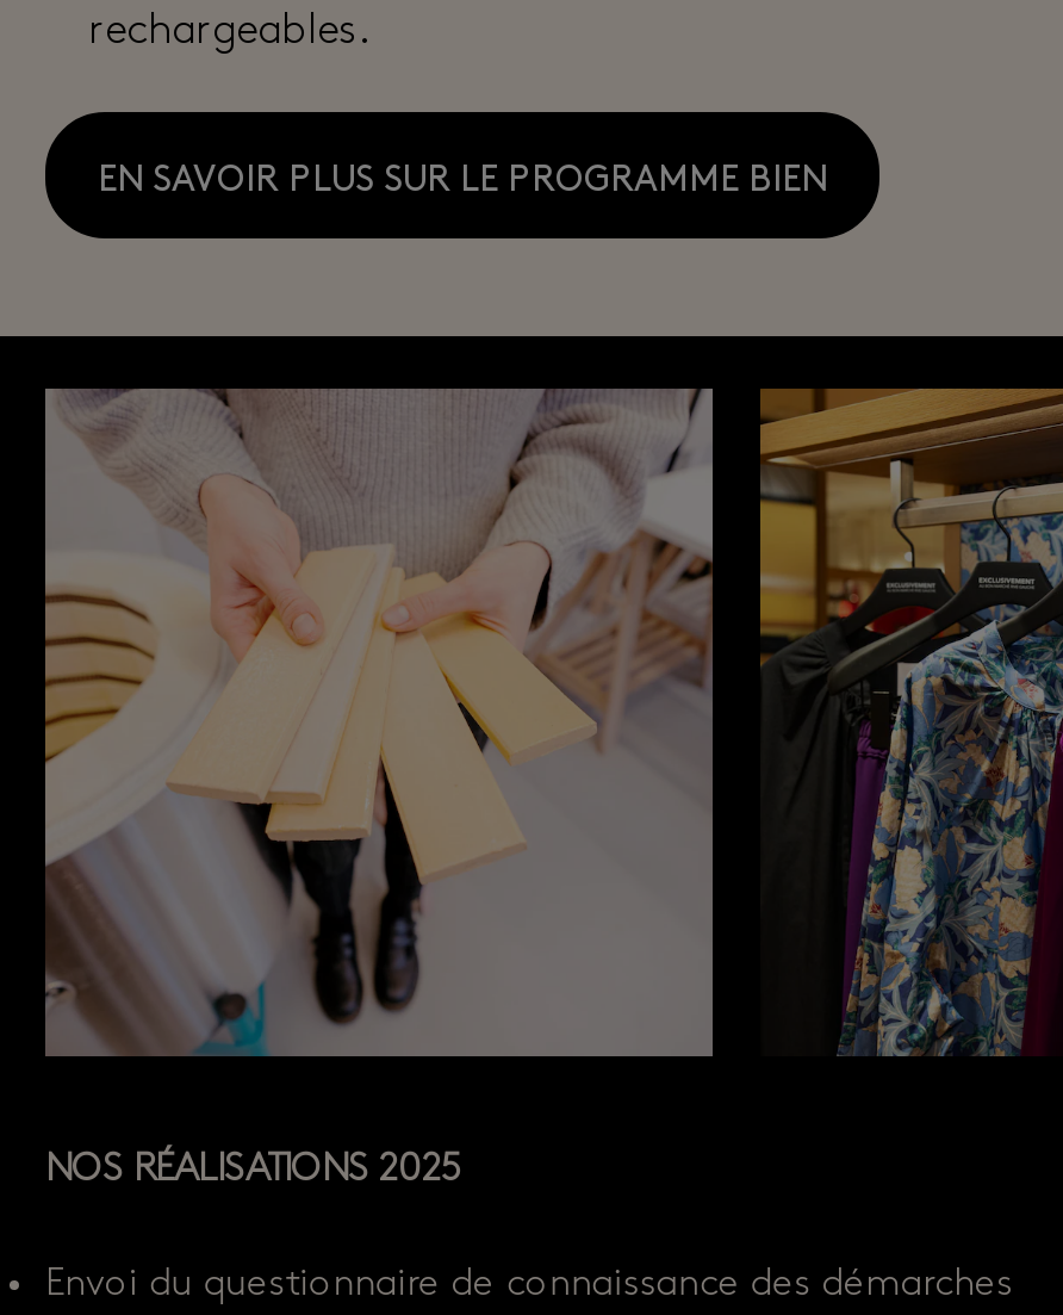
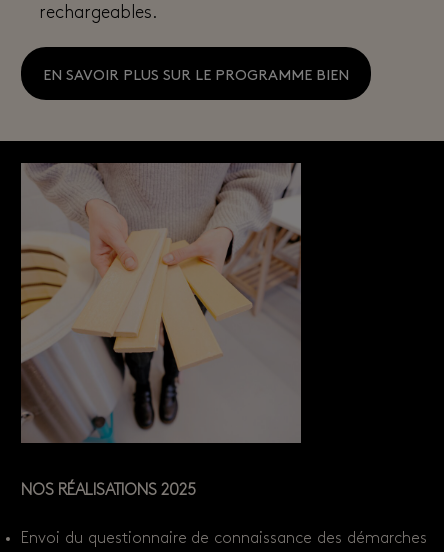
[758,386,1056,1059] [image] -> none

